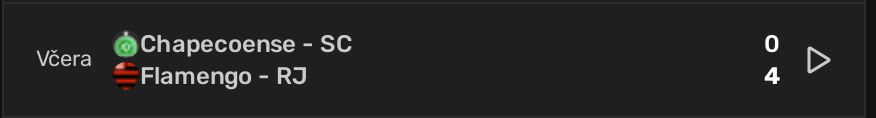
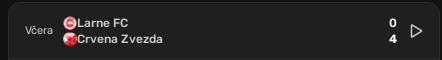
[140,29,352,89] Chapecoense - SC | Flamengo - RJ -> [77,15,163,45] Larne FC | Crvena Zvezda

